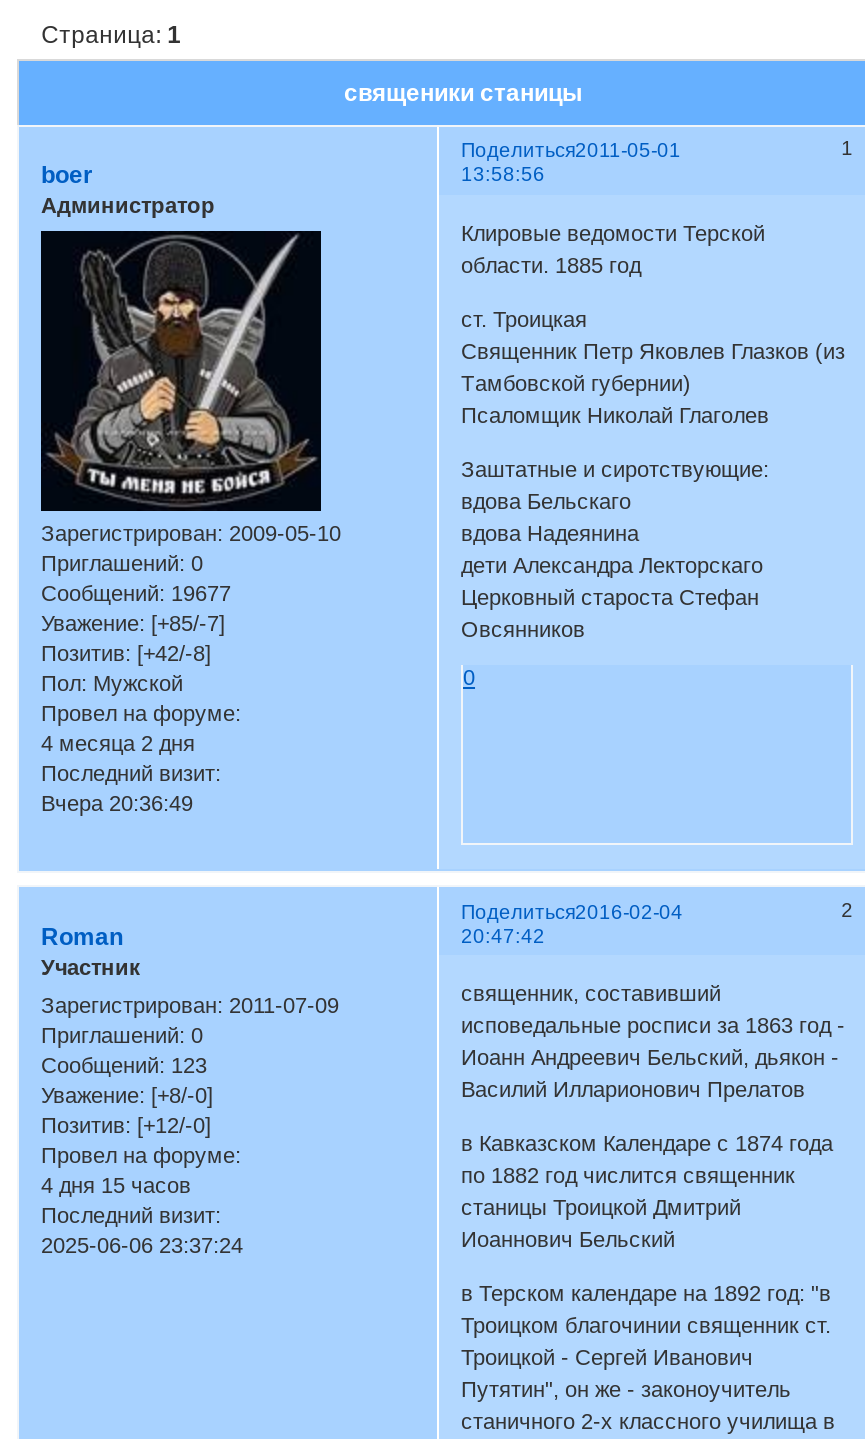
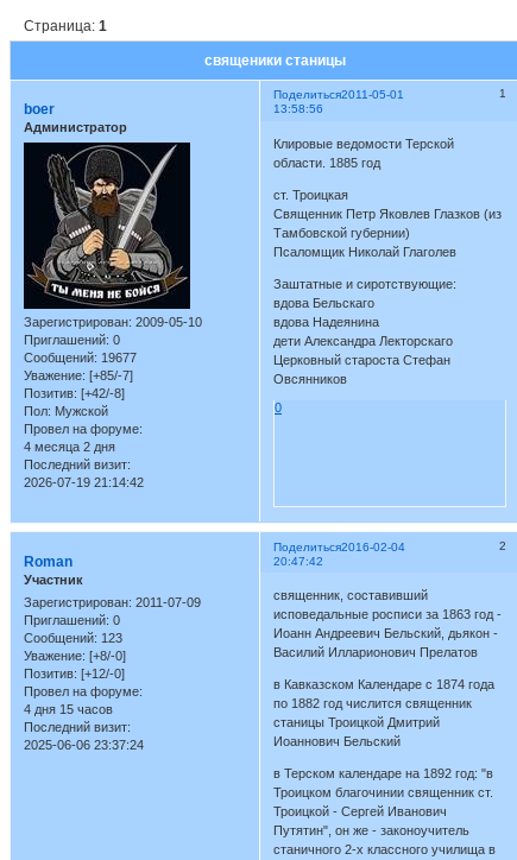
[41,791,193,815] Вчера 20:36:49 -> [24,475,144,489] 2026-07-19 21:14:42

